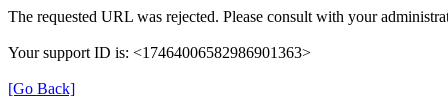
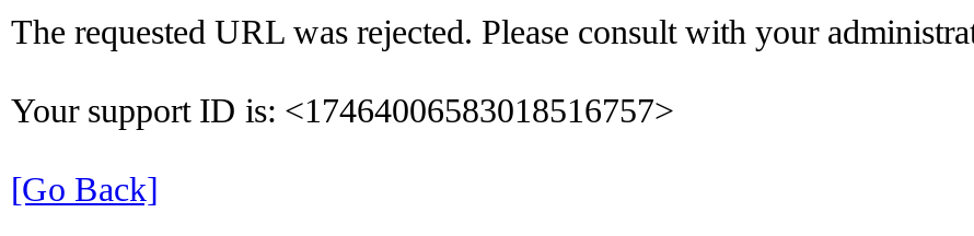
[8,44,311,61] Your support ID is: <17464006582986901363> -> [11,92,674,129] Your support ID is: <17464006583018516757>

